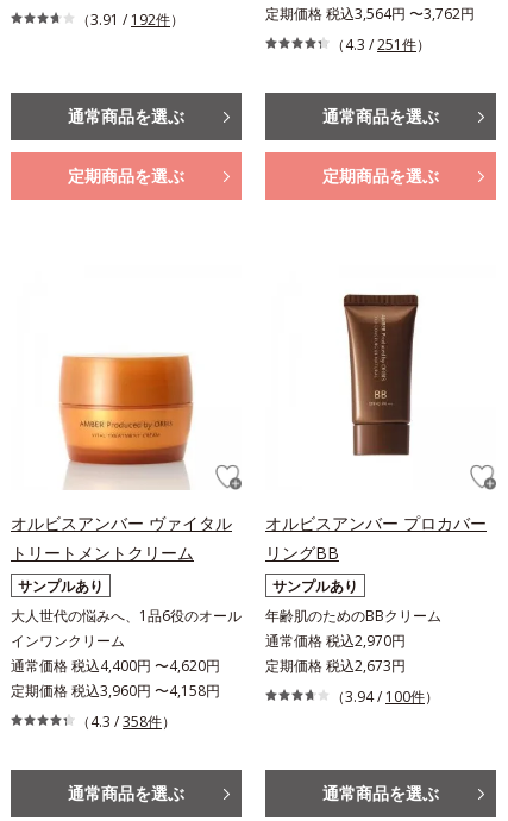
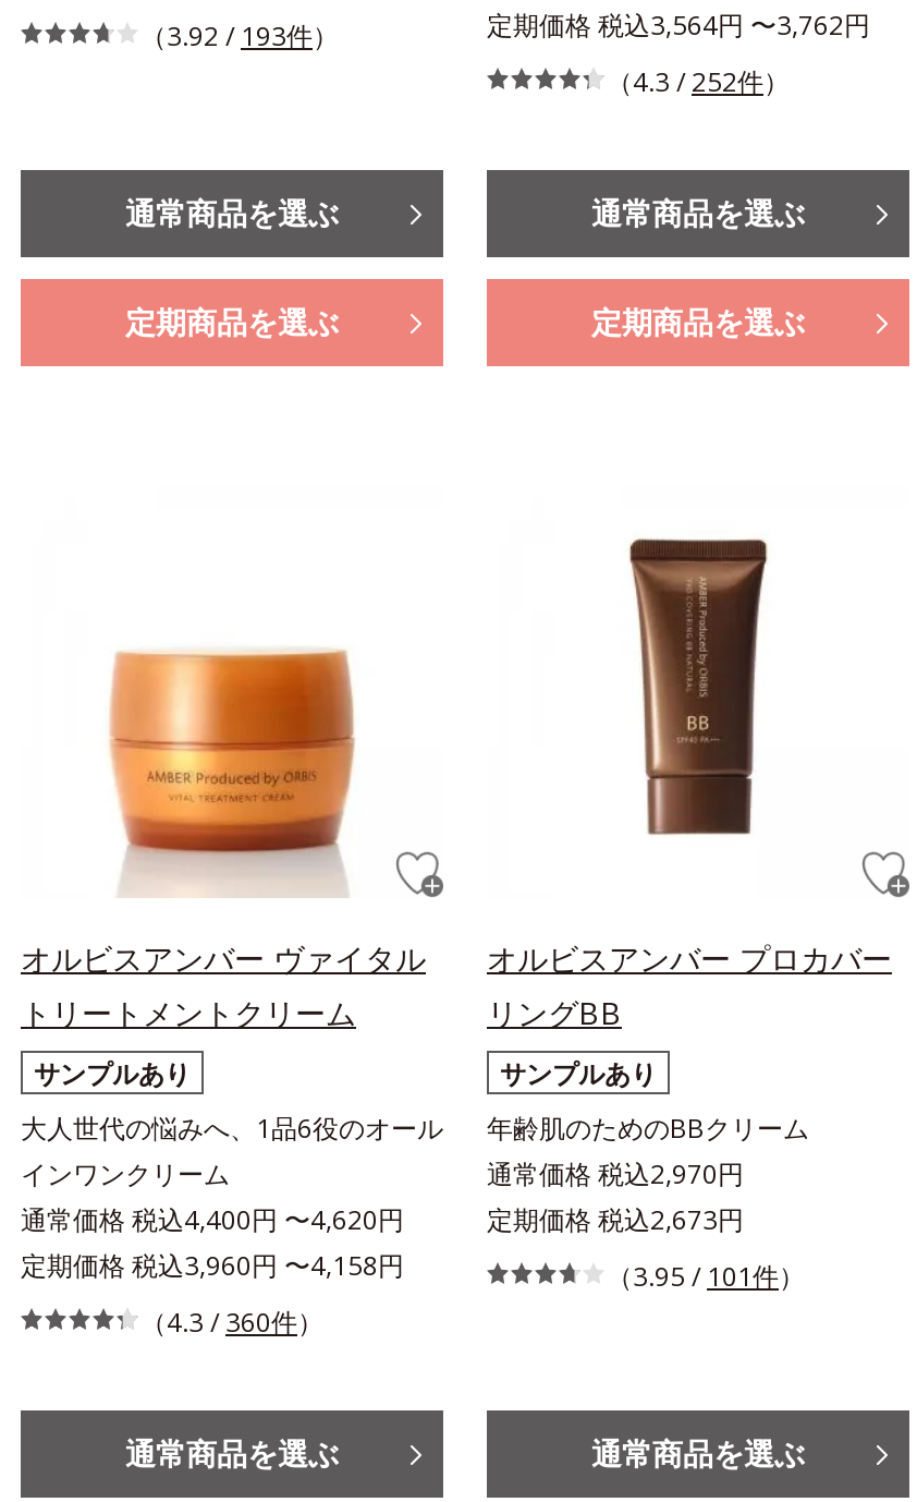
[76,9,184,29] （3.91 / 192件） -> [140,17,339,54] （3.92 / 193件）
[331,34,431,54] （4.3 / 251件） -> [607,63,790,100] （4.3 / 252件）
[331,686,439,706] （3.94 / 100件） -> [607,1257,805,1294] （3.95 / 101件）
[76,711,176,731] （4.3 / 358件） -> [140,1303,323,1340] （4.3 / 360件）

